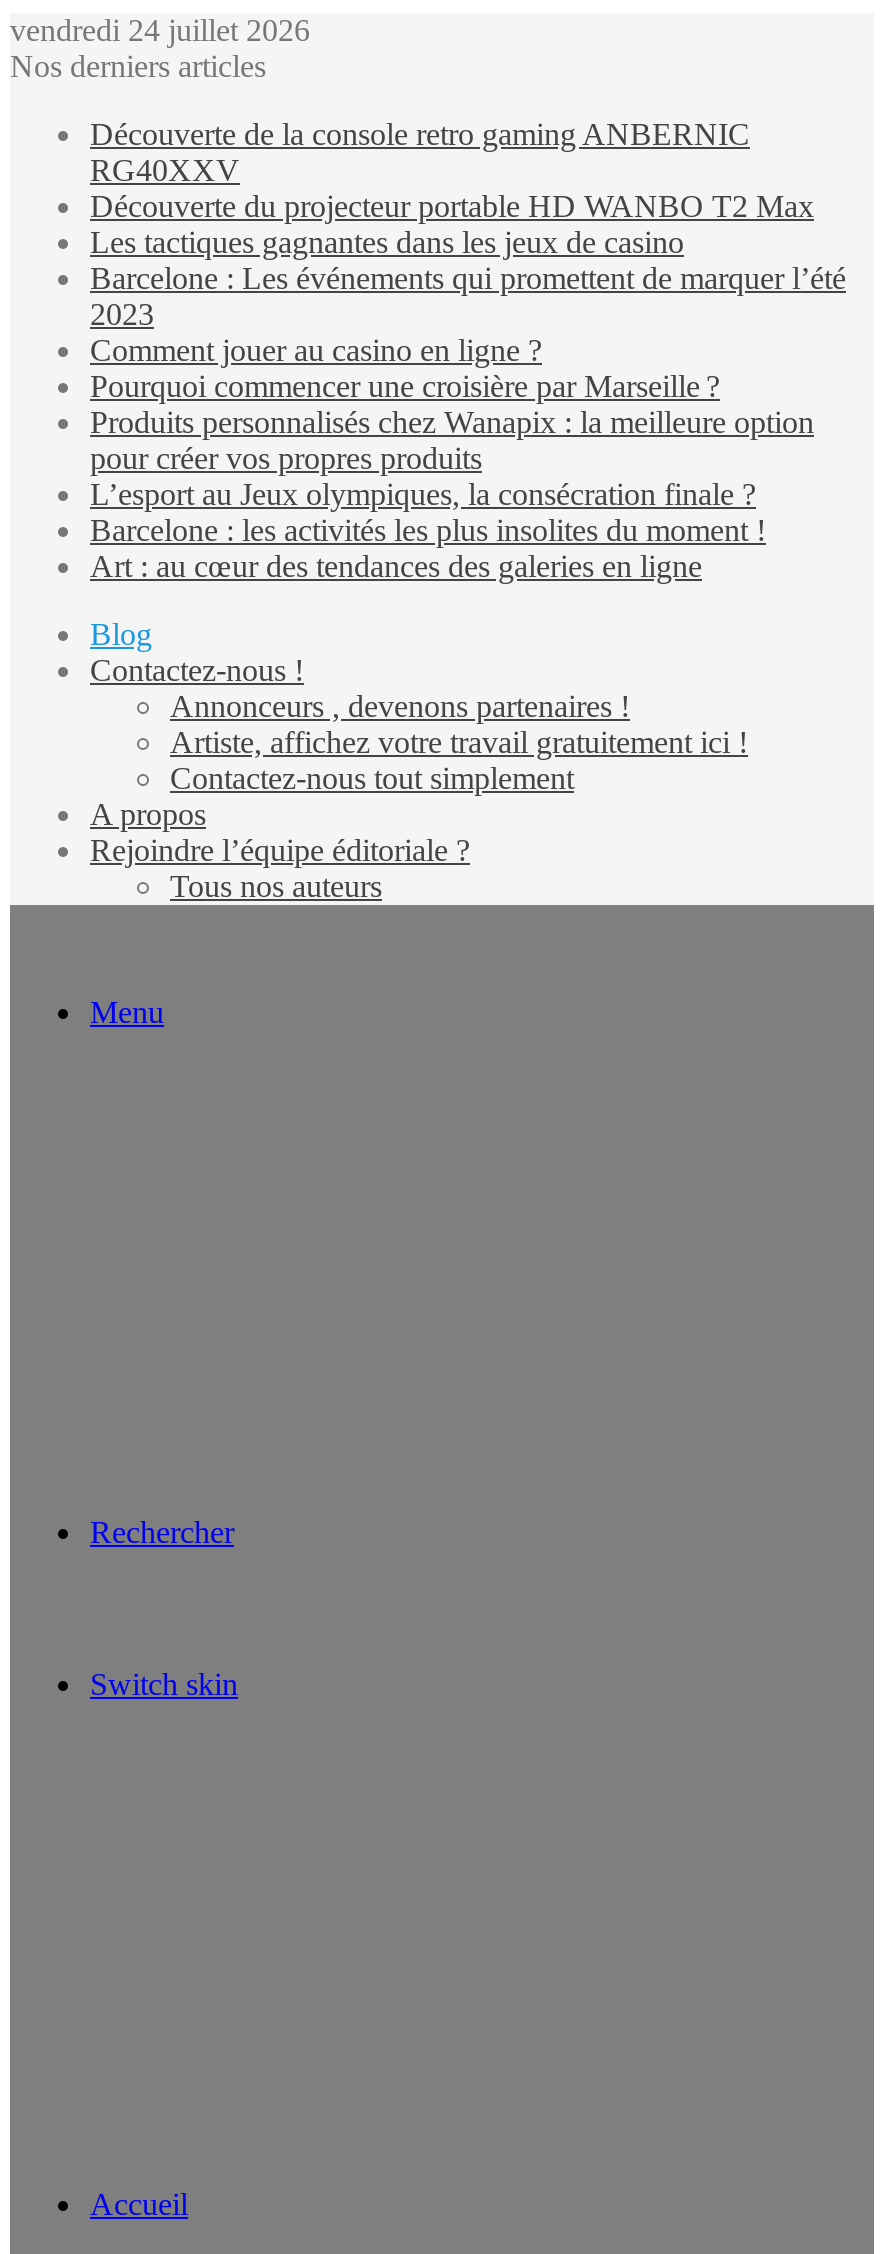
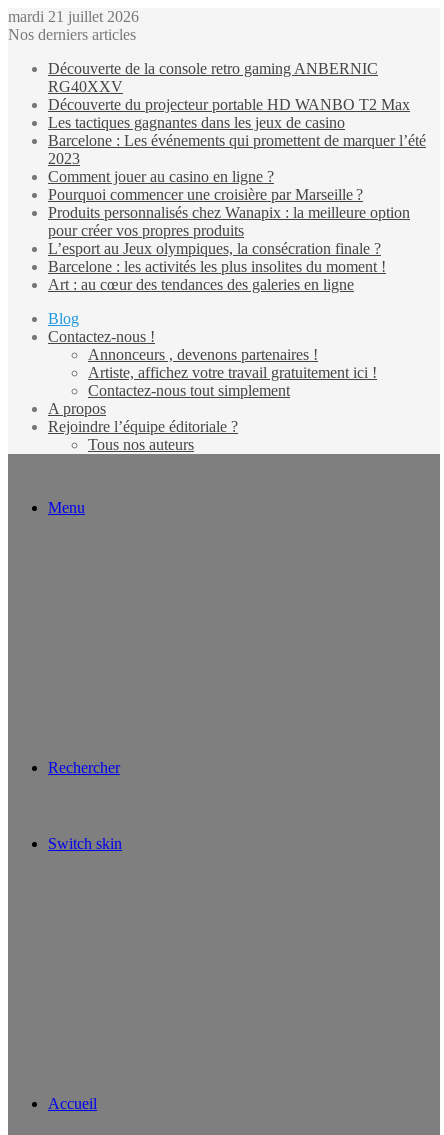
[10,13,310,47] vendredi 24 juillet 2026 -> [8,8,139,25] mardi 21 juillet 2026

